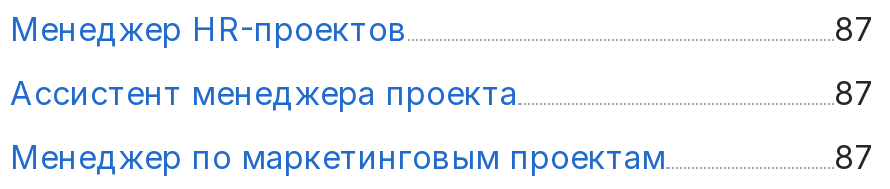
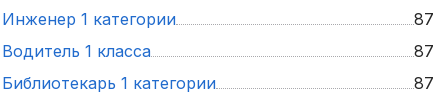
[40,9,408,49] Менеджер HR-проектов -> [15,9,176,29] Инженер 1 категории
[34,73,518,113] Ассистент менеджера проекта -> [13,41,151,61] Водитель 1 класса
[40,137,666,177] Менеджер по маркетинговым проектам -> [13,73,216,93] Библиотекарь 1 категории

